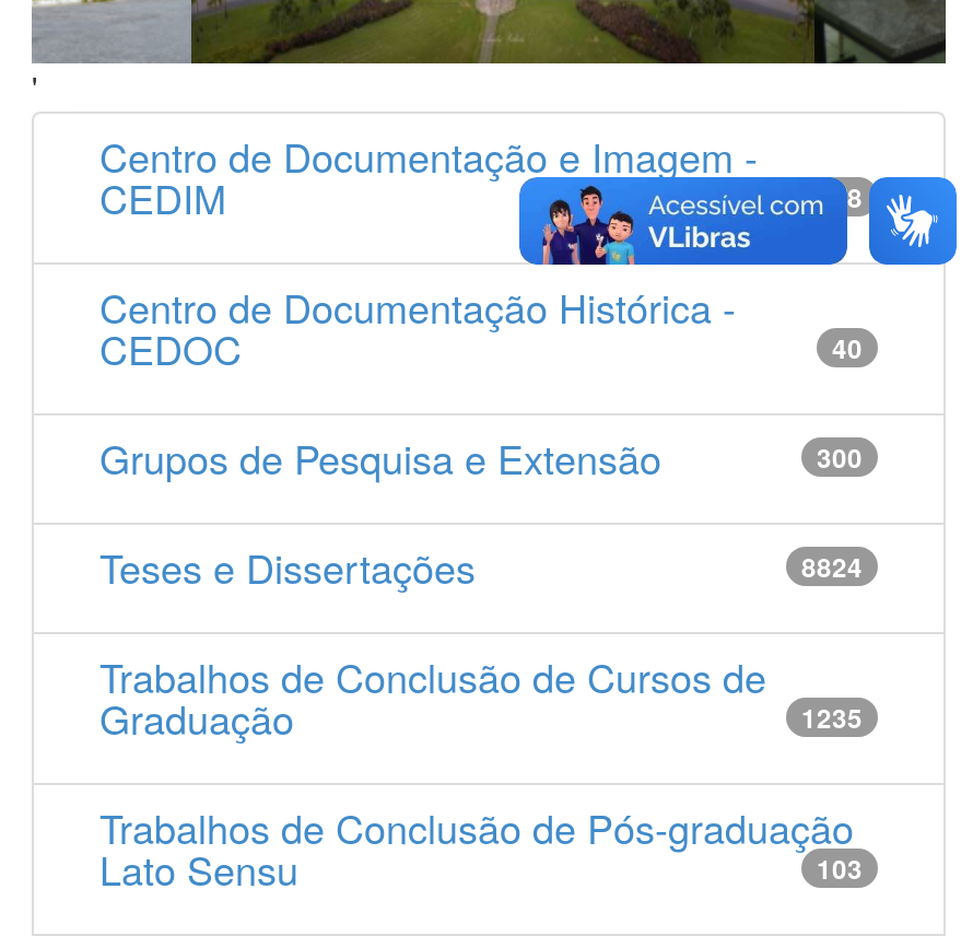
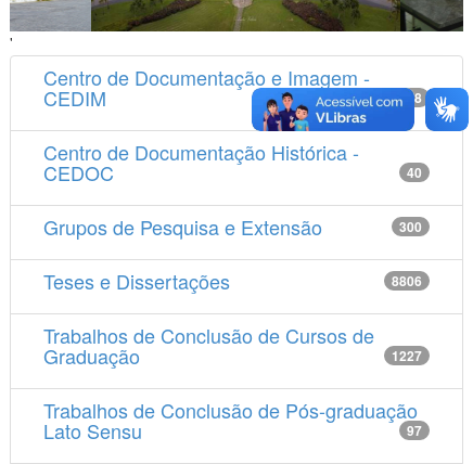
[801,546,863,586] 8824 -> [392,271,422,290] 8806
[801,697,863,737] 1235 -> [392,346,422,365] 1227
[817,848,863,887] 103 -> [407,420,422,440] 97

